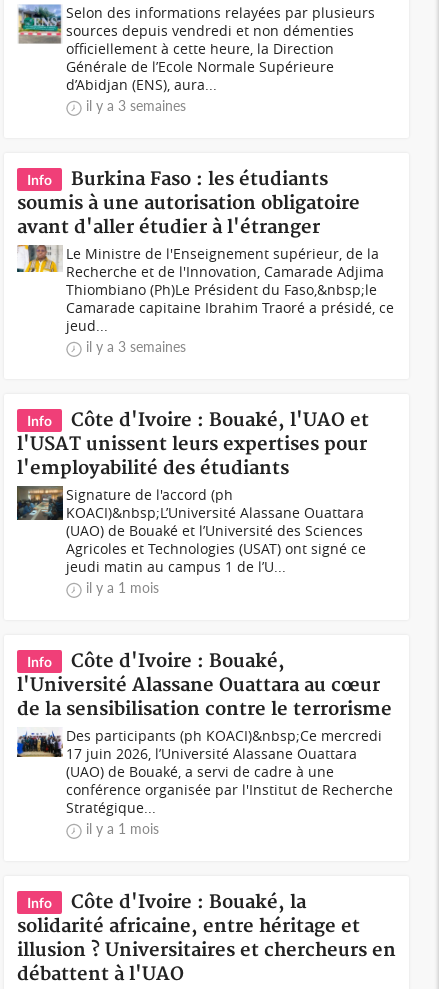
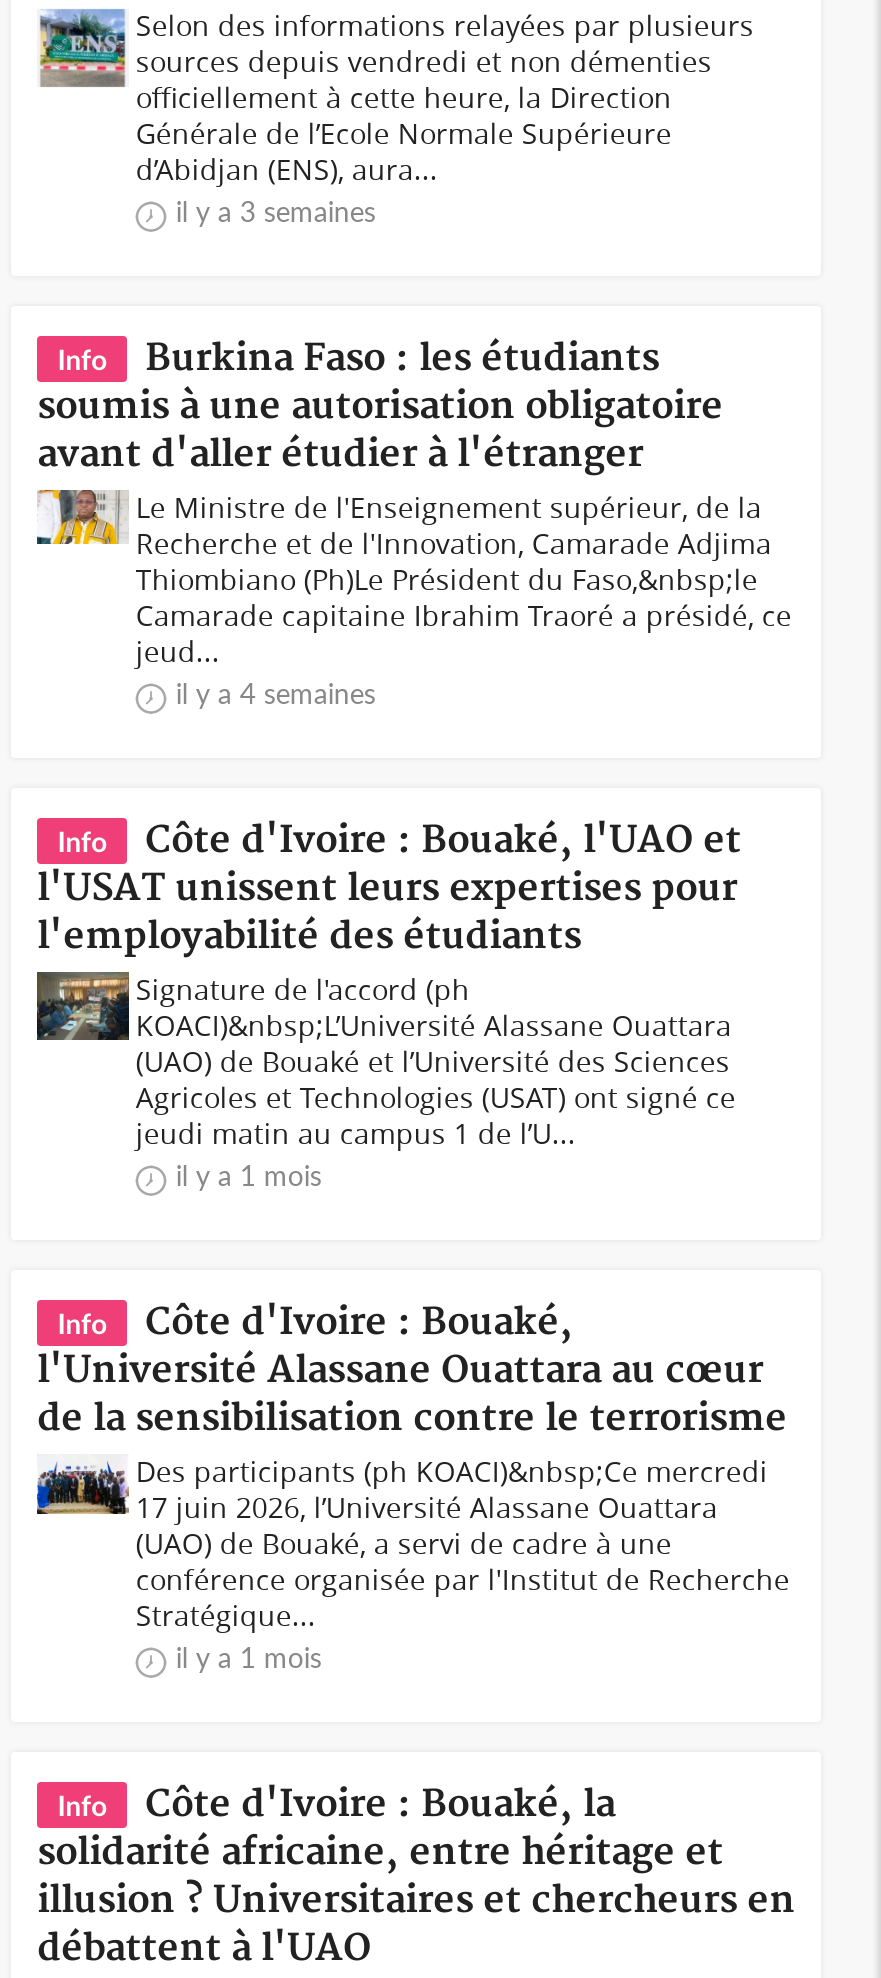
[86,338,186,355] il y a 3 semaines -> [176,676,376,710] il y a 4 semaines

